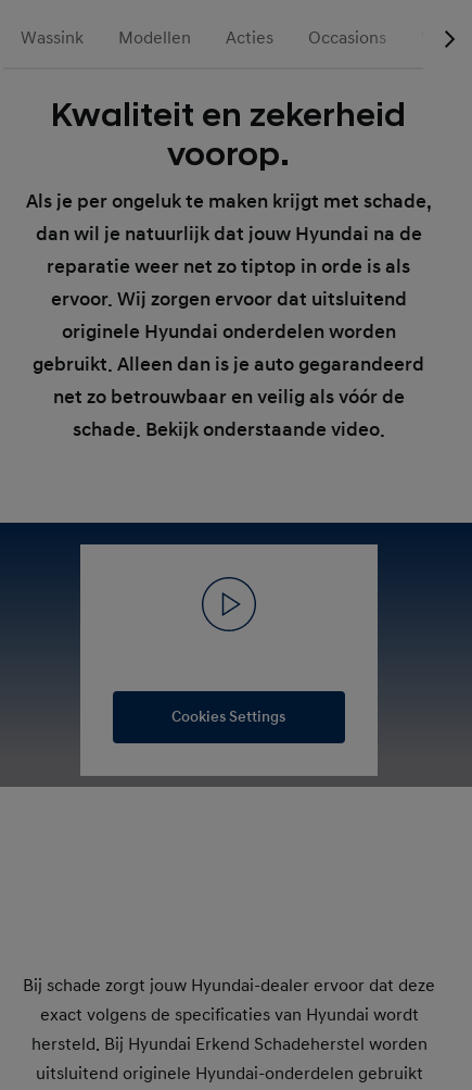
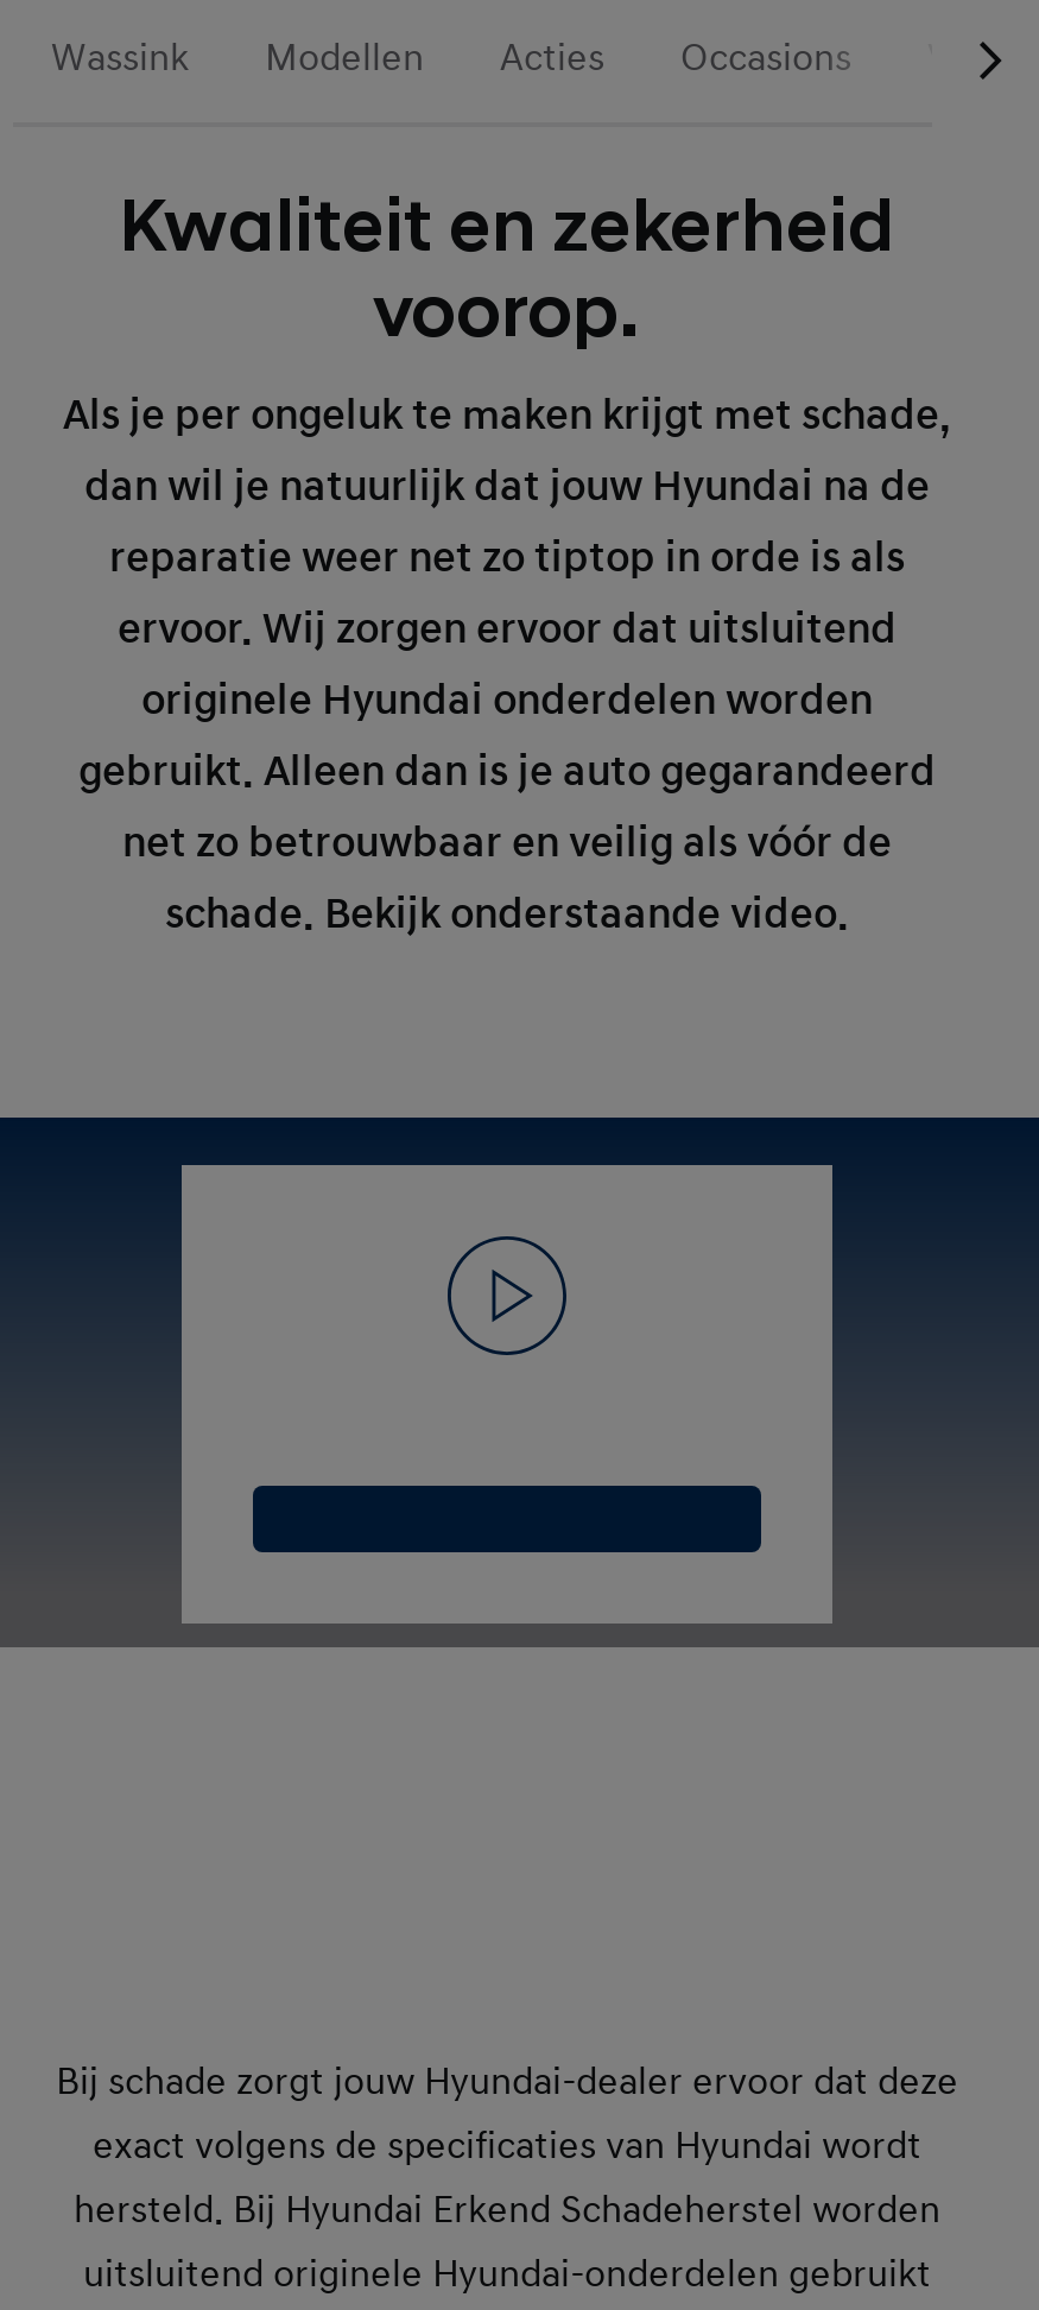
[172,707,286,726] Cookies Settings -> none

